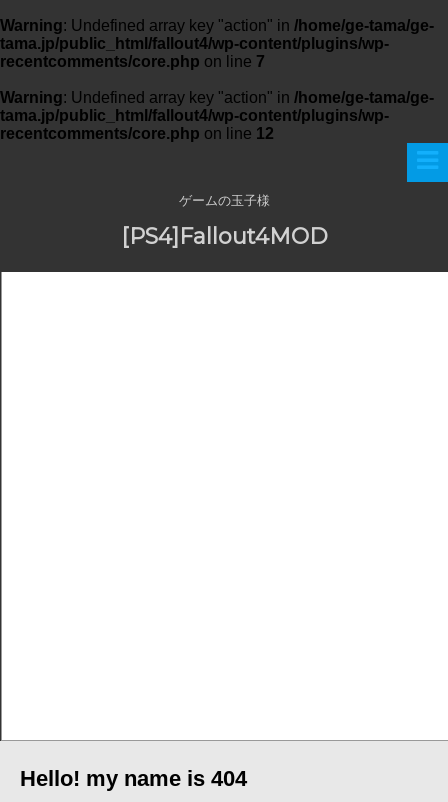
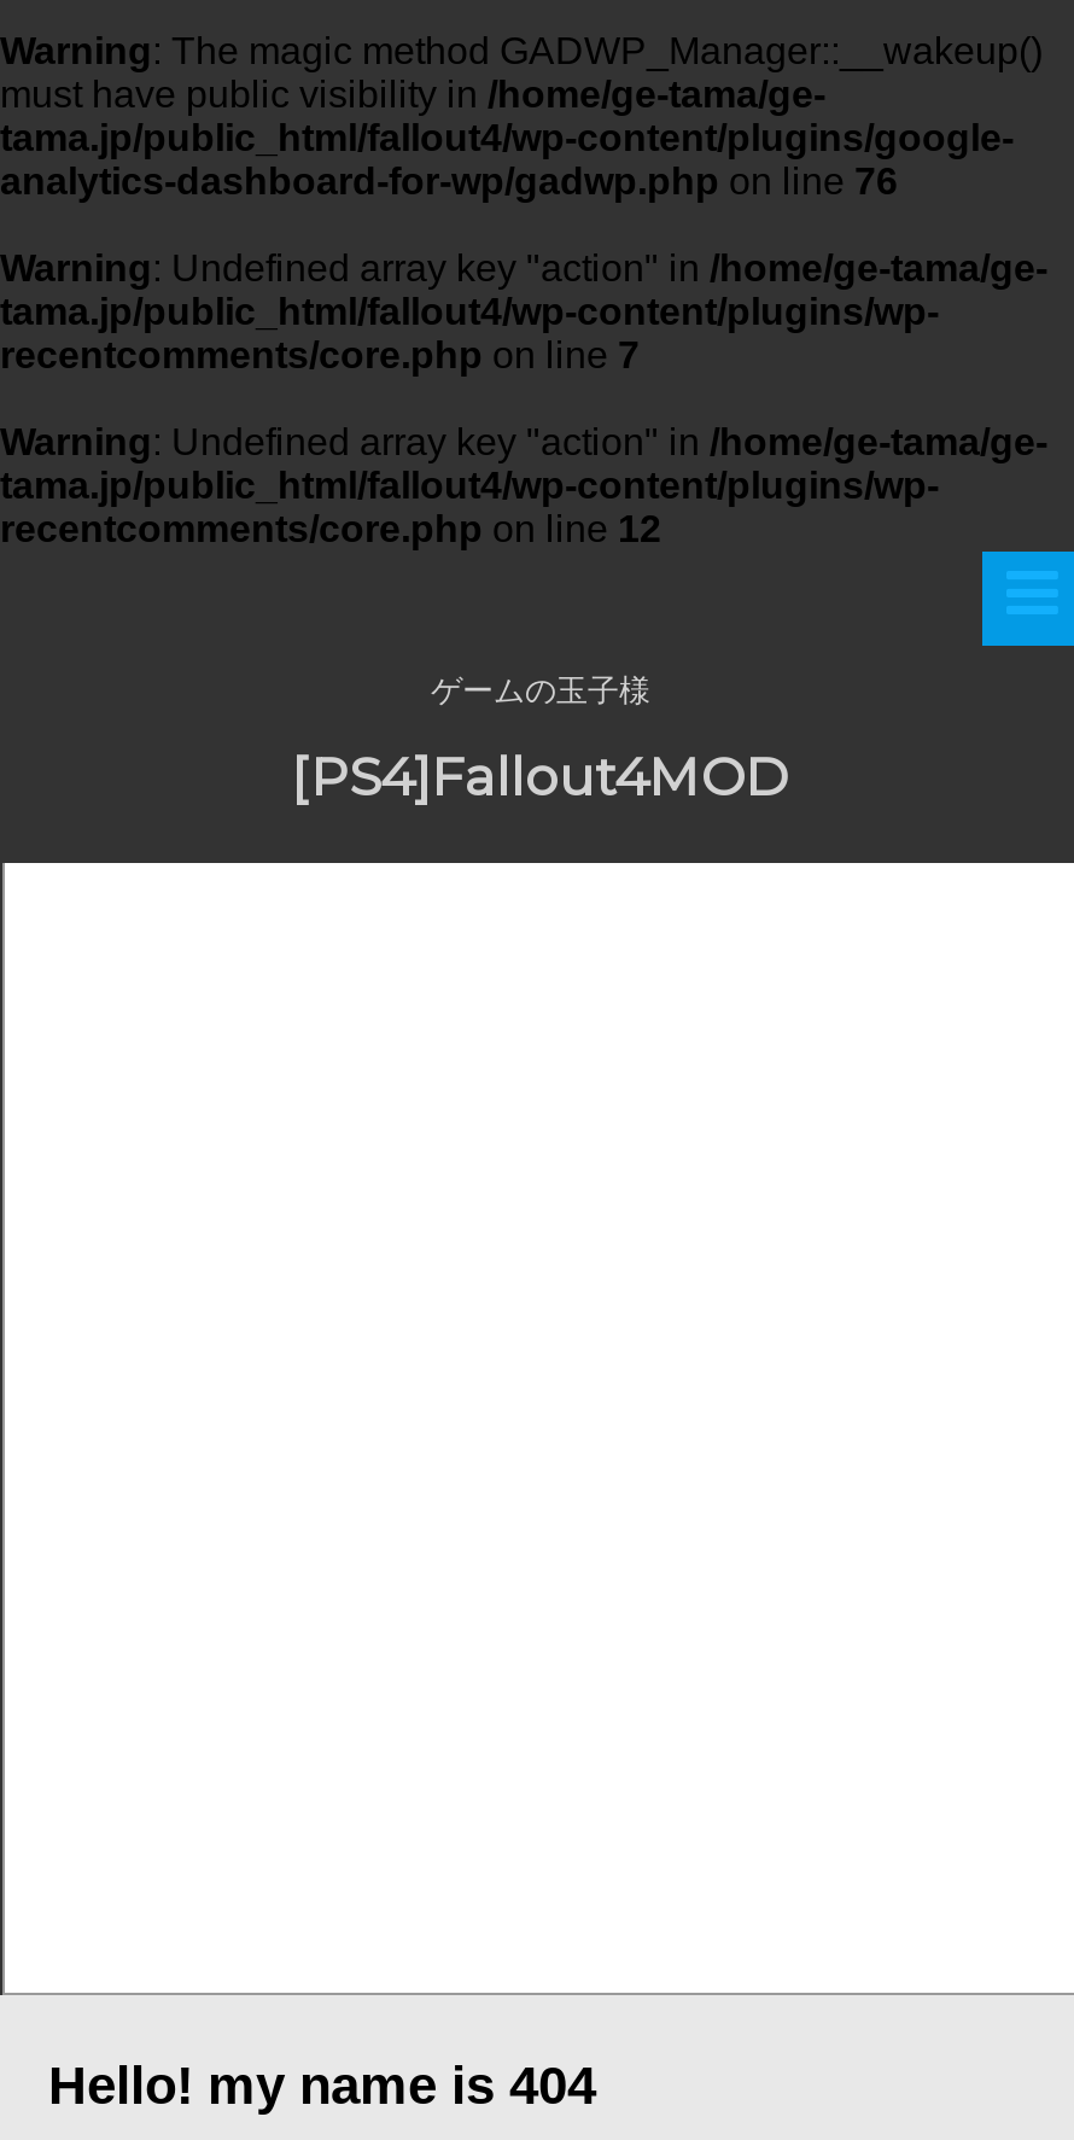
none -> [0,30,1043,202] Warning: The magic method GADWP_Manager::__wakeup() | must have public visibility in /home/ge-tama/ge- | tama.jp/public_html/fallout4/wp-content/plugins/google- | analytics-dashboard-for-wp/gadwp.php on line 76

